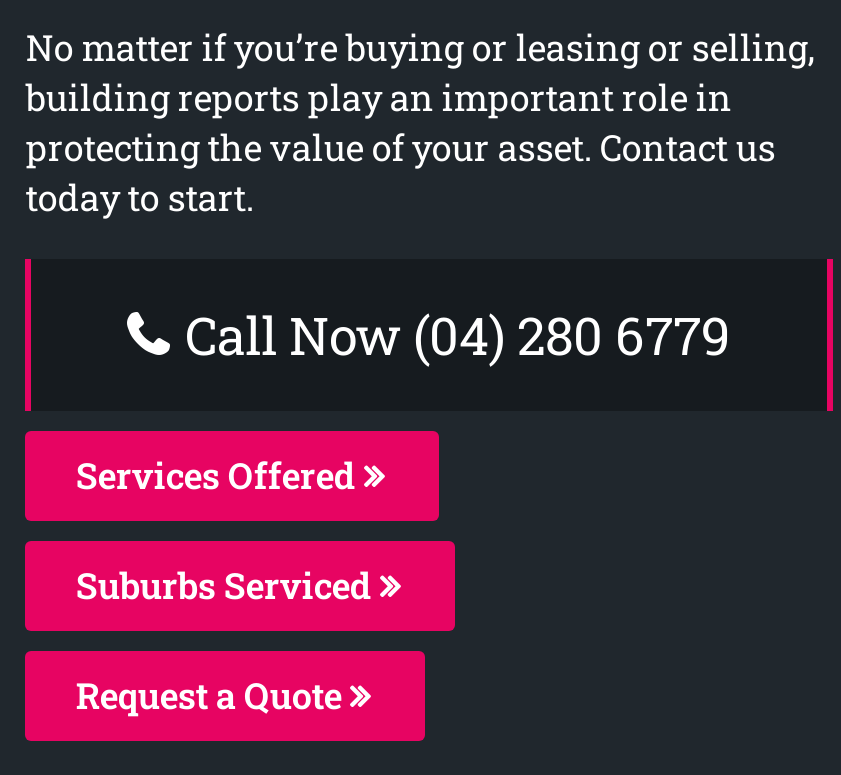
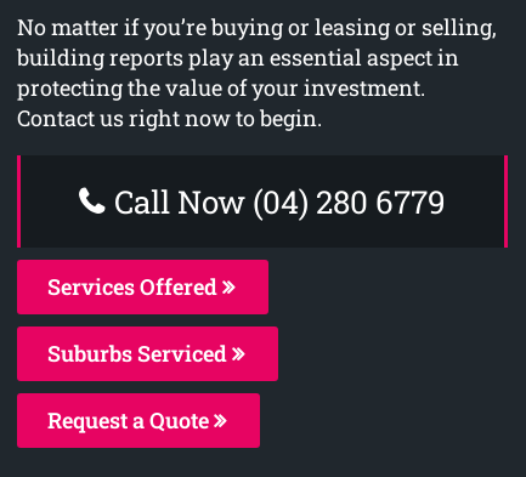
[26,73,776,221] building reports play an important role in | protecting the value of your asset. Contact us | today to start. -> [17,42,460,132] building reports play an essential aspect in | protecting the value of your investment. | Contact us right now to begin.

